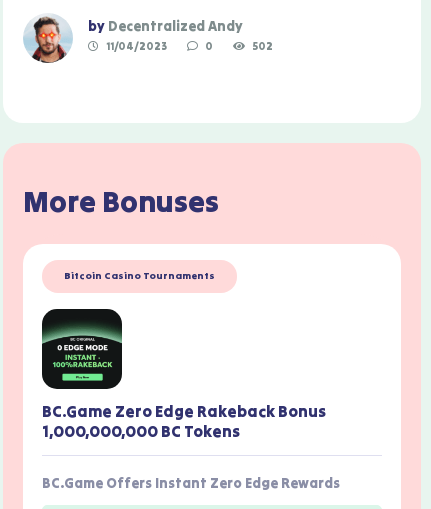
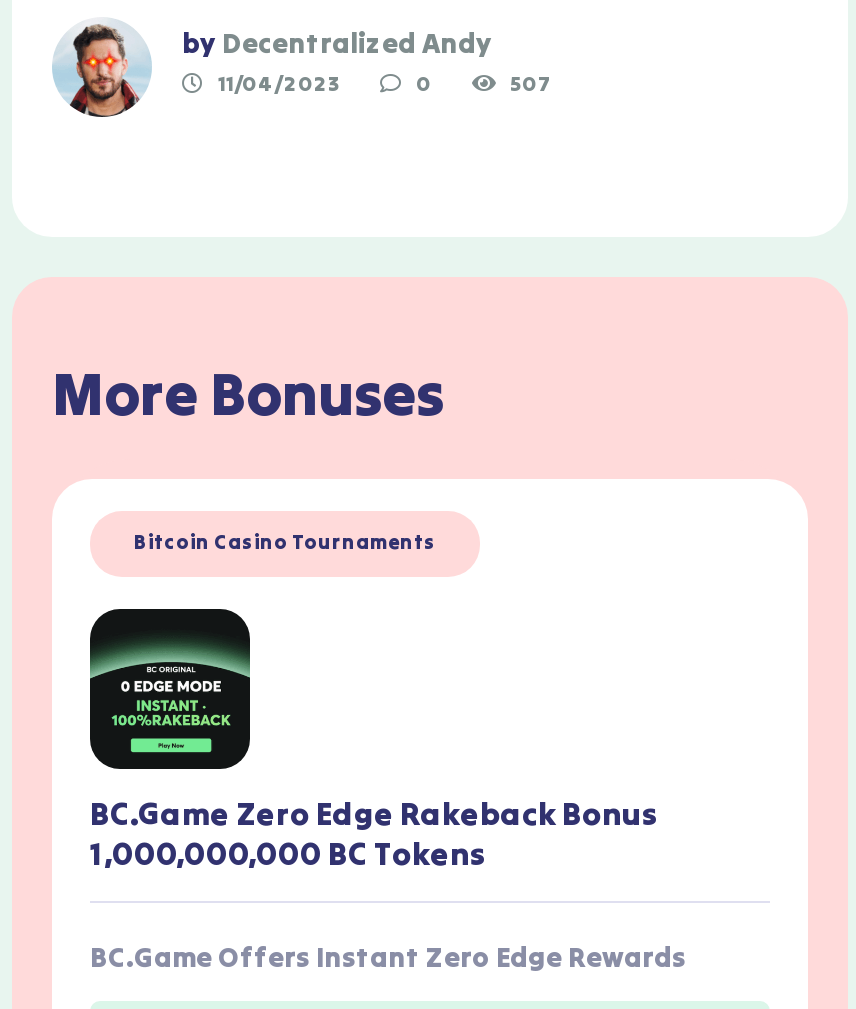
[250,40,273,53] 502 -> [506,71,552,97] 507

